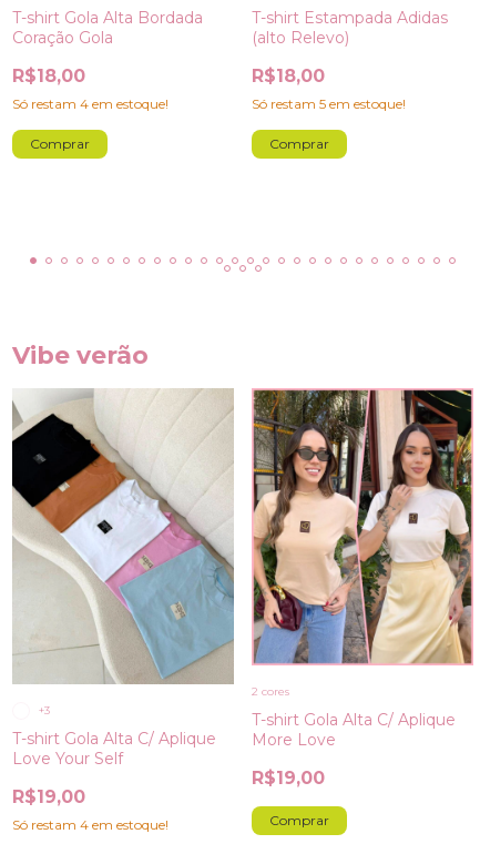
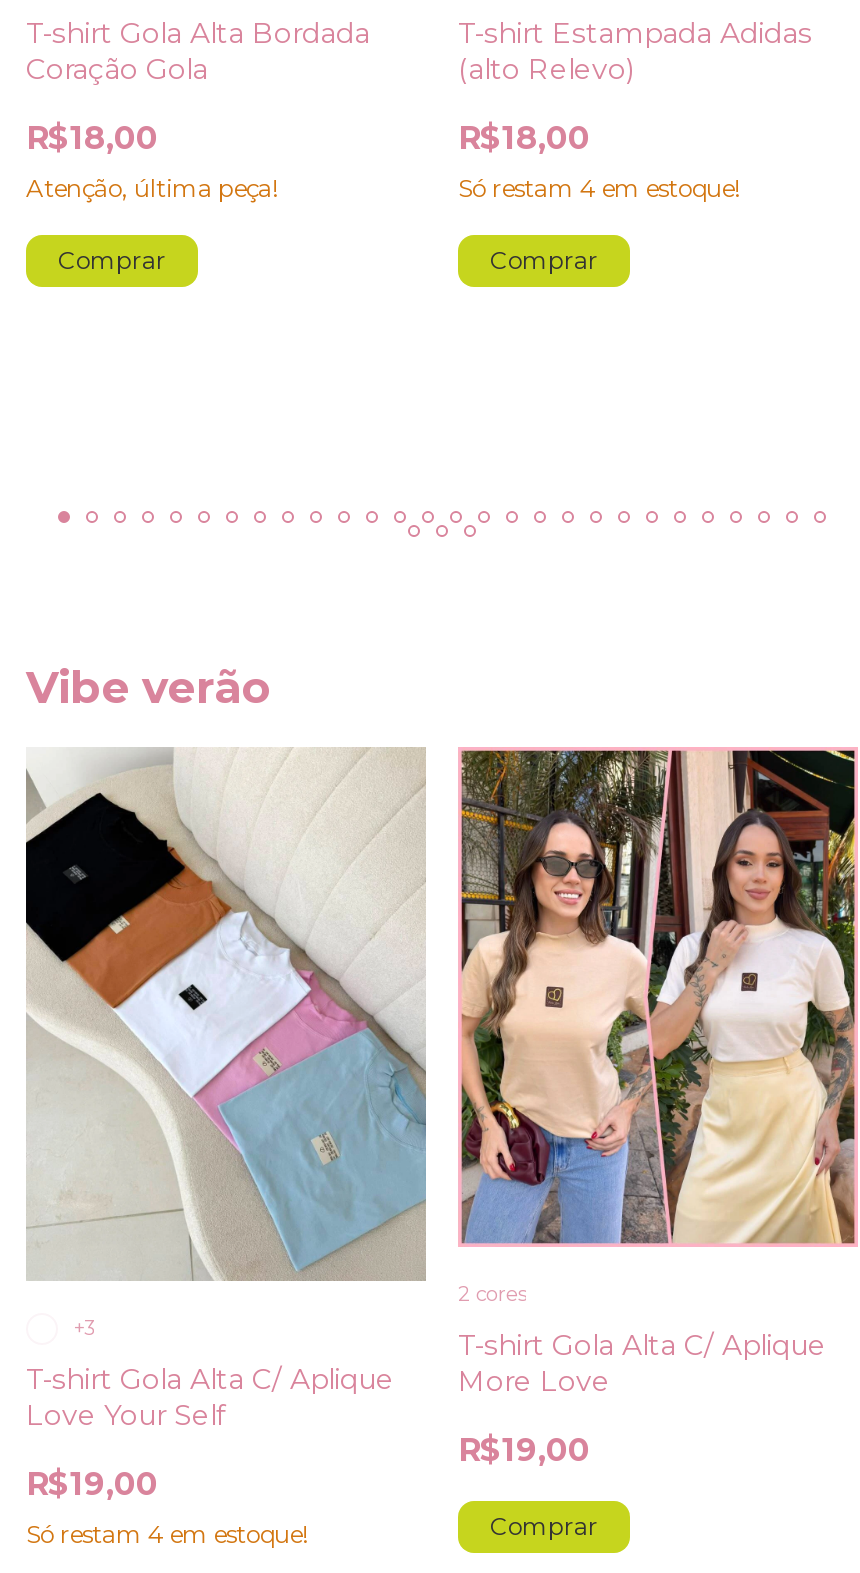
[12,96,168,112] Só restam 4 em estoque! -> [26,173,278,203] Atenção, última peça!
[252,96,406,112] Só restam 5 em estoque! -> [458,173,740,203] Só restam 4 em estoque!

